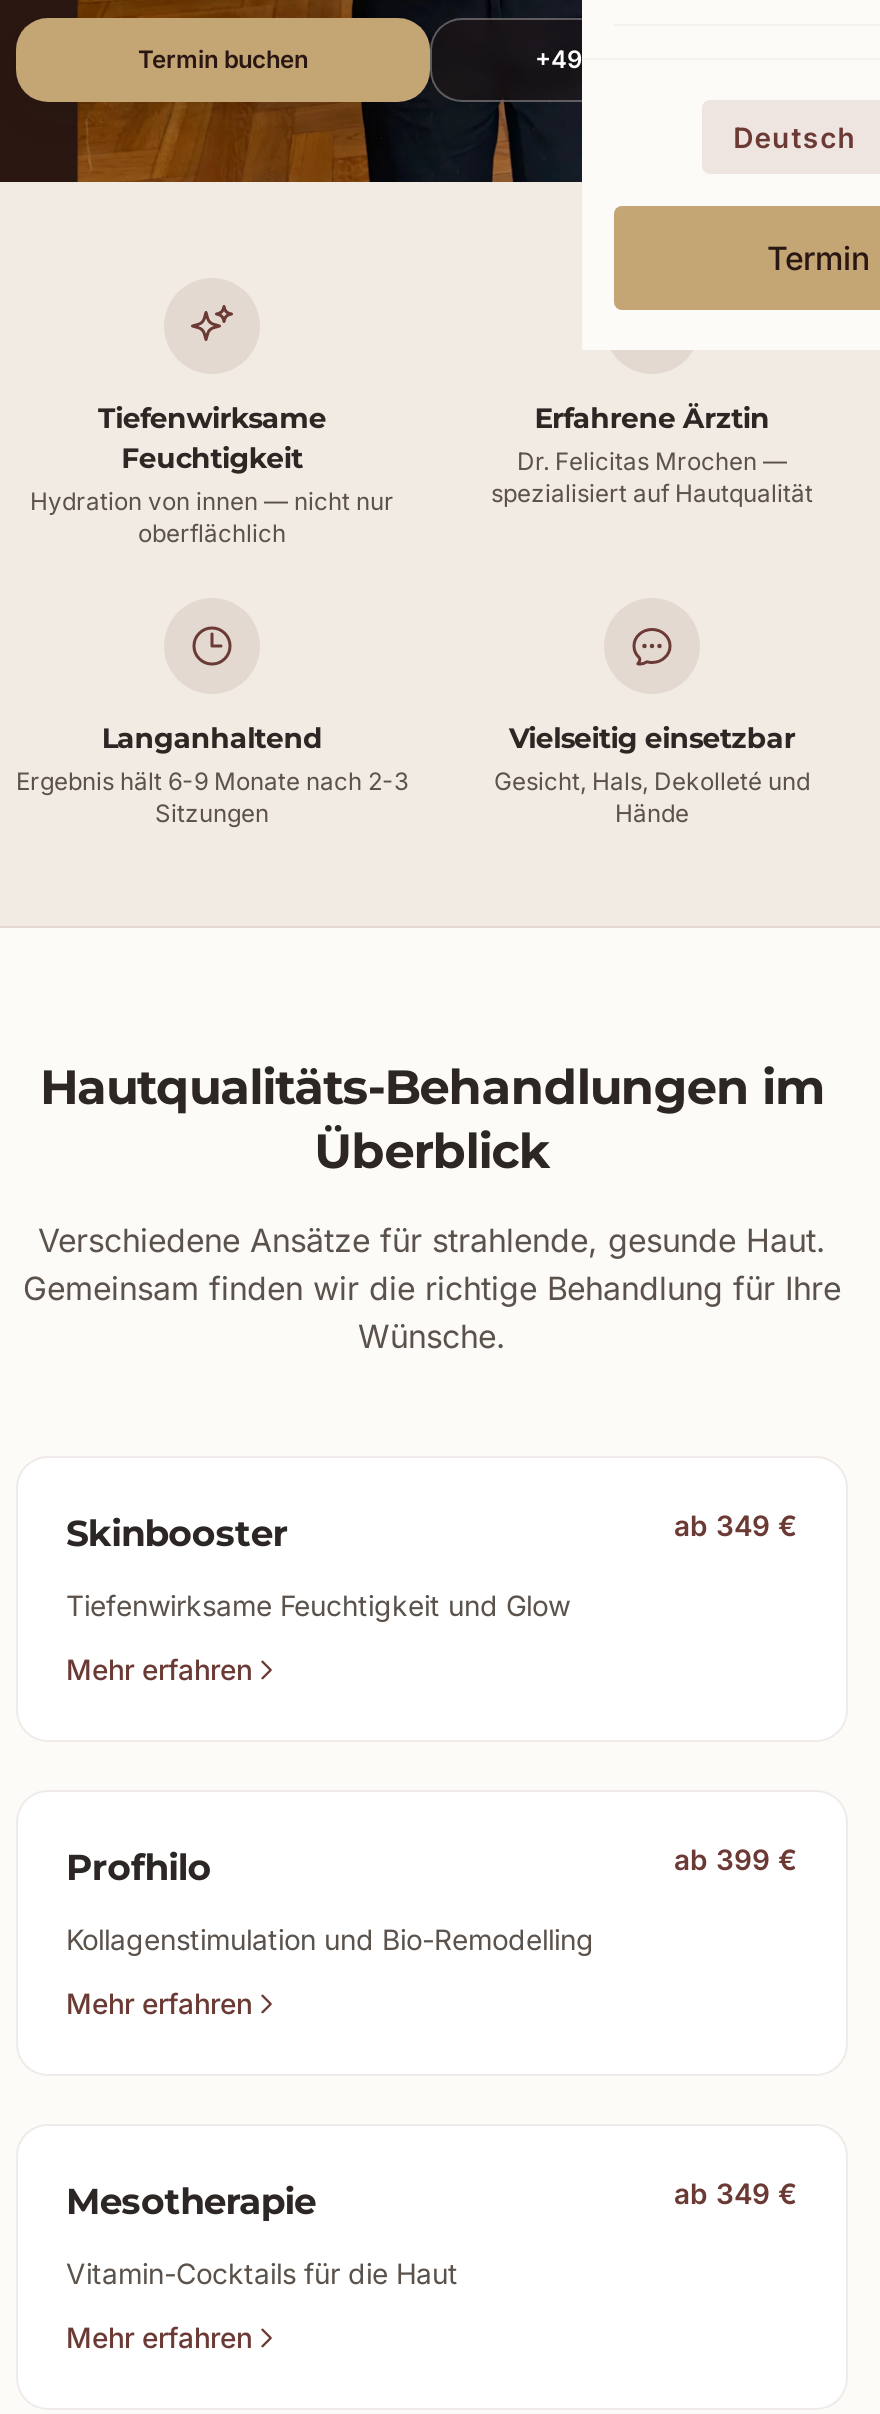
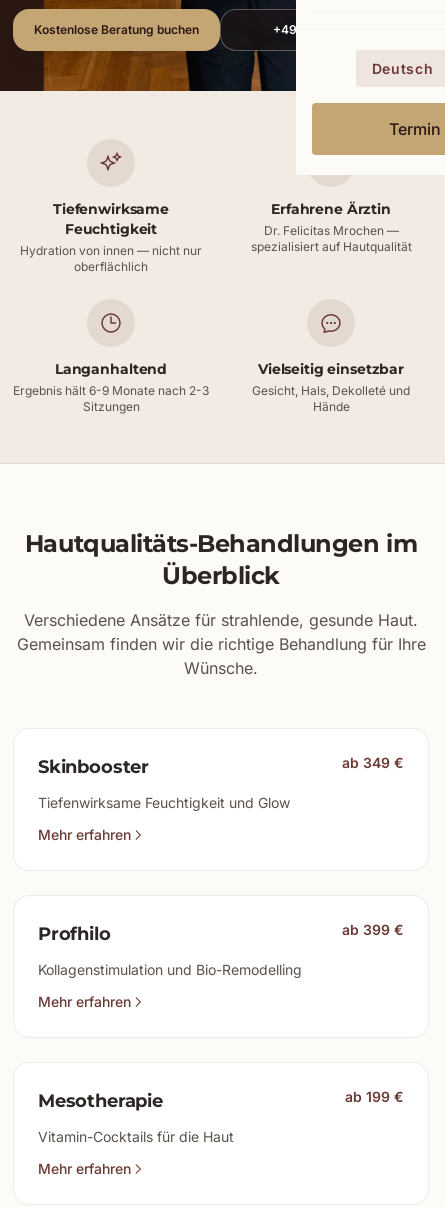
[138,44,308,74] Termin buchen -> [34,22,199,37] Kostenlose Beratung buchen
[674,2176,798,2210] ab 349 € -> [345,1088,404,1105] ab 199 €

